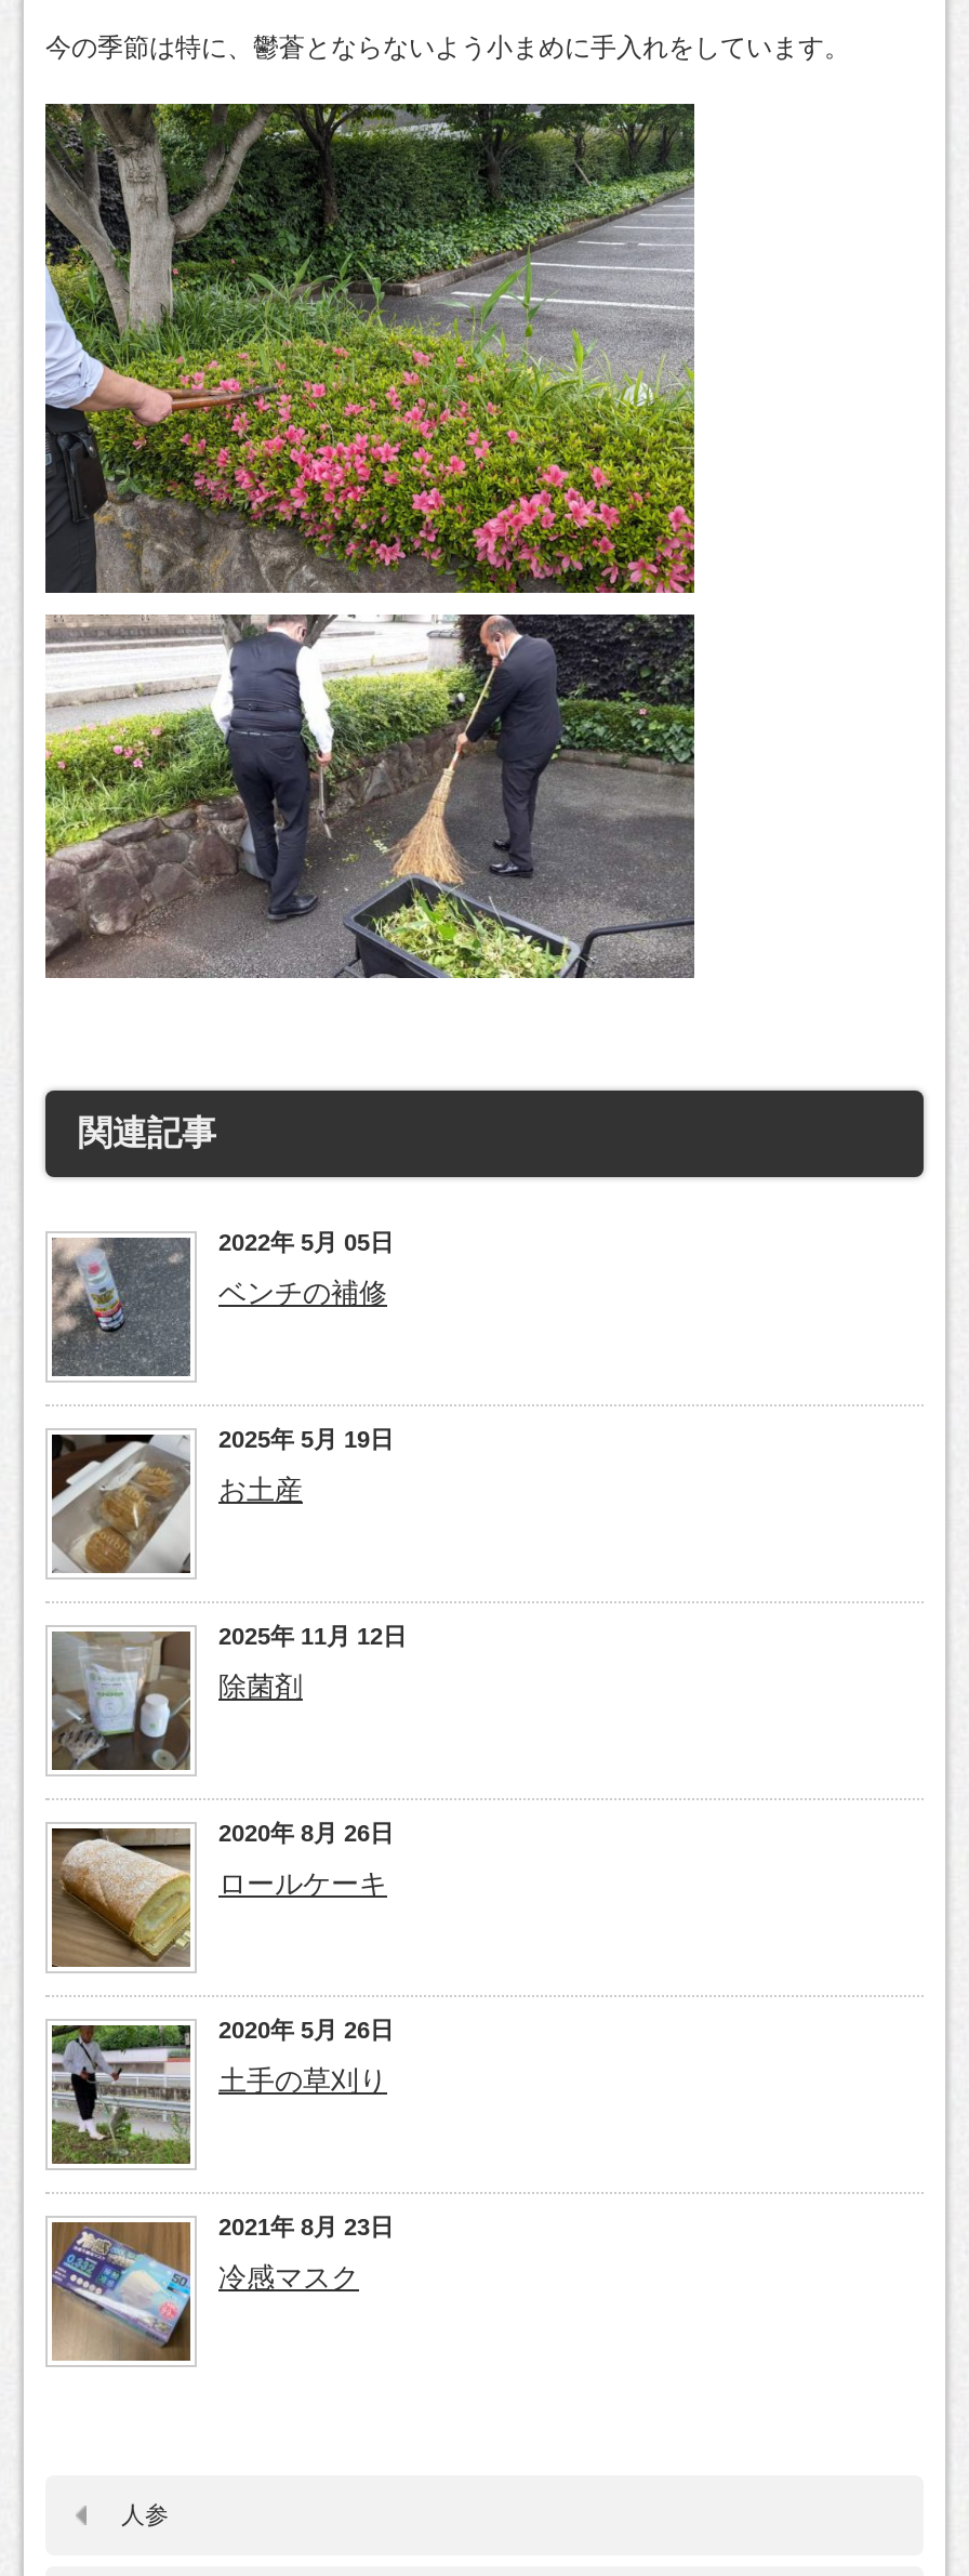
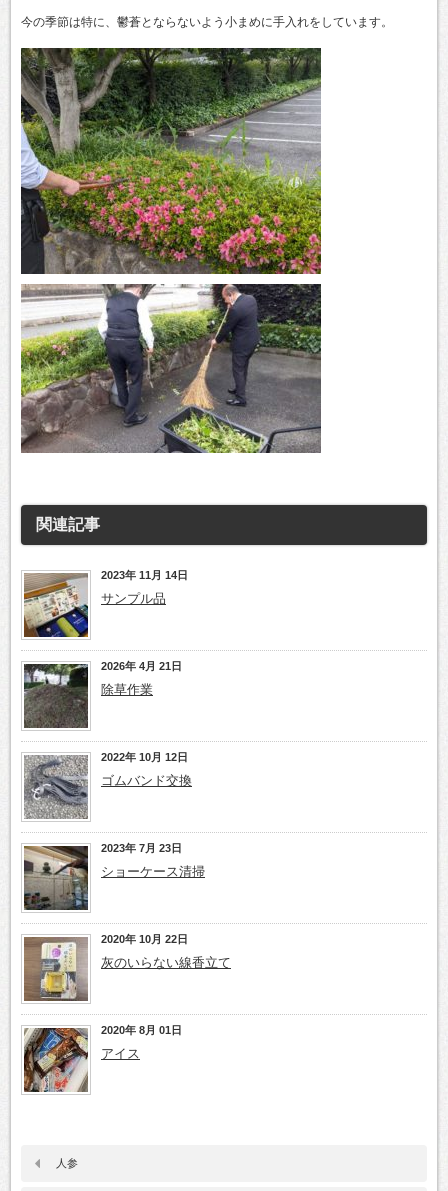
[52,1229,394,1376] [image] | 2022年 5月 05日 -> [24,569,188,638] [image] | 2023年 11月 14日
[218,1277,387,1309] ベンチの補修 -> [101,591,166,606] サンプル品
[50,1426,394,1573] [image] | 2025年 5月 19日 -> [24,660,182,728] [image] | 2026年 4月 21日
[218,1474,303,1506] お土産 -> [101,682,153,697] 除草作業
[52,1623,407,1770] [image] | 2025年 11月 12日 -> [25,751,188,819] [image] | 2022年 10月 12日
[218,1670,303,1703] 除菌剤 -> [101,773,192,788] ゴムバンド交換
[52,1820,394,1967] [image] | 2020年 8月 26日 -> [23,842,182,911] [image] | 2023年 7月 23日
[218,1867,387,1900] ロールケーキ -> [101,864,205,879] ショーケース清掃
[52,2017,394,2164] [image] | 2020年 5月 26日 -> [24,933,188,1001] [image] | 2020年 10月 22日
[218,2064,387,2097] 土手の草刈り -> [101,955,231,970] 灰のいらない線香立て
[52,2214,394,2361] [image] | 2021年 8月 23日 -> [23,1024,182,1093] [image] | 2020年 8月 01日
[218,2261,359,2294] 冷感マスク -> [101,1046,140,1061] アイス

